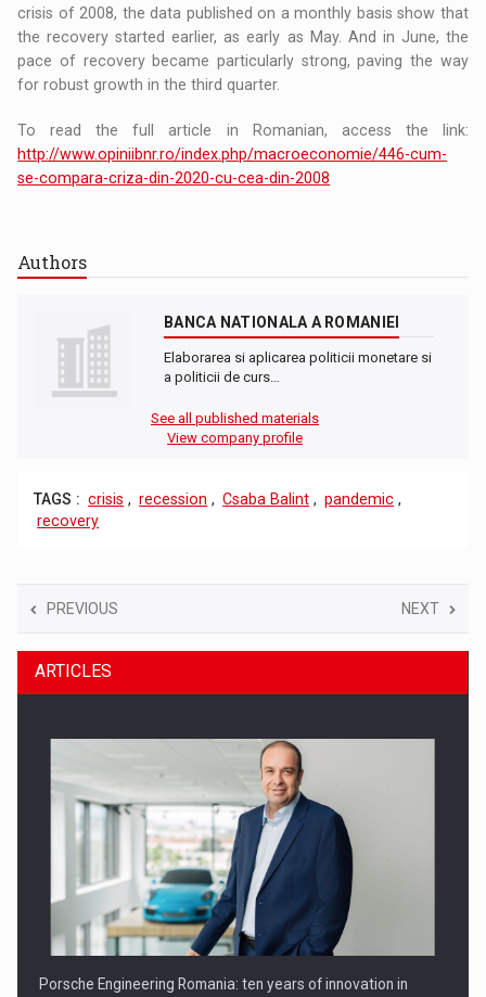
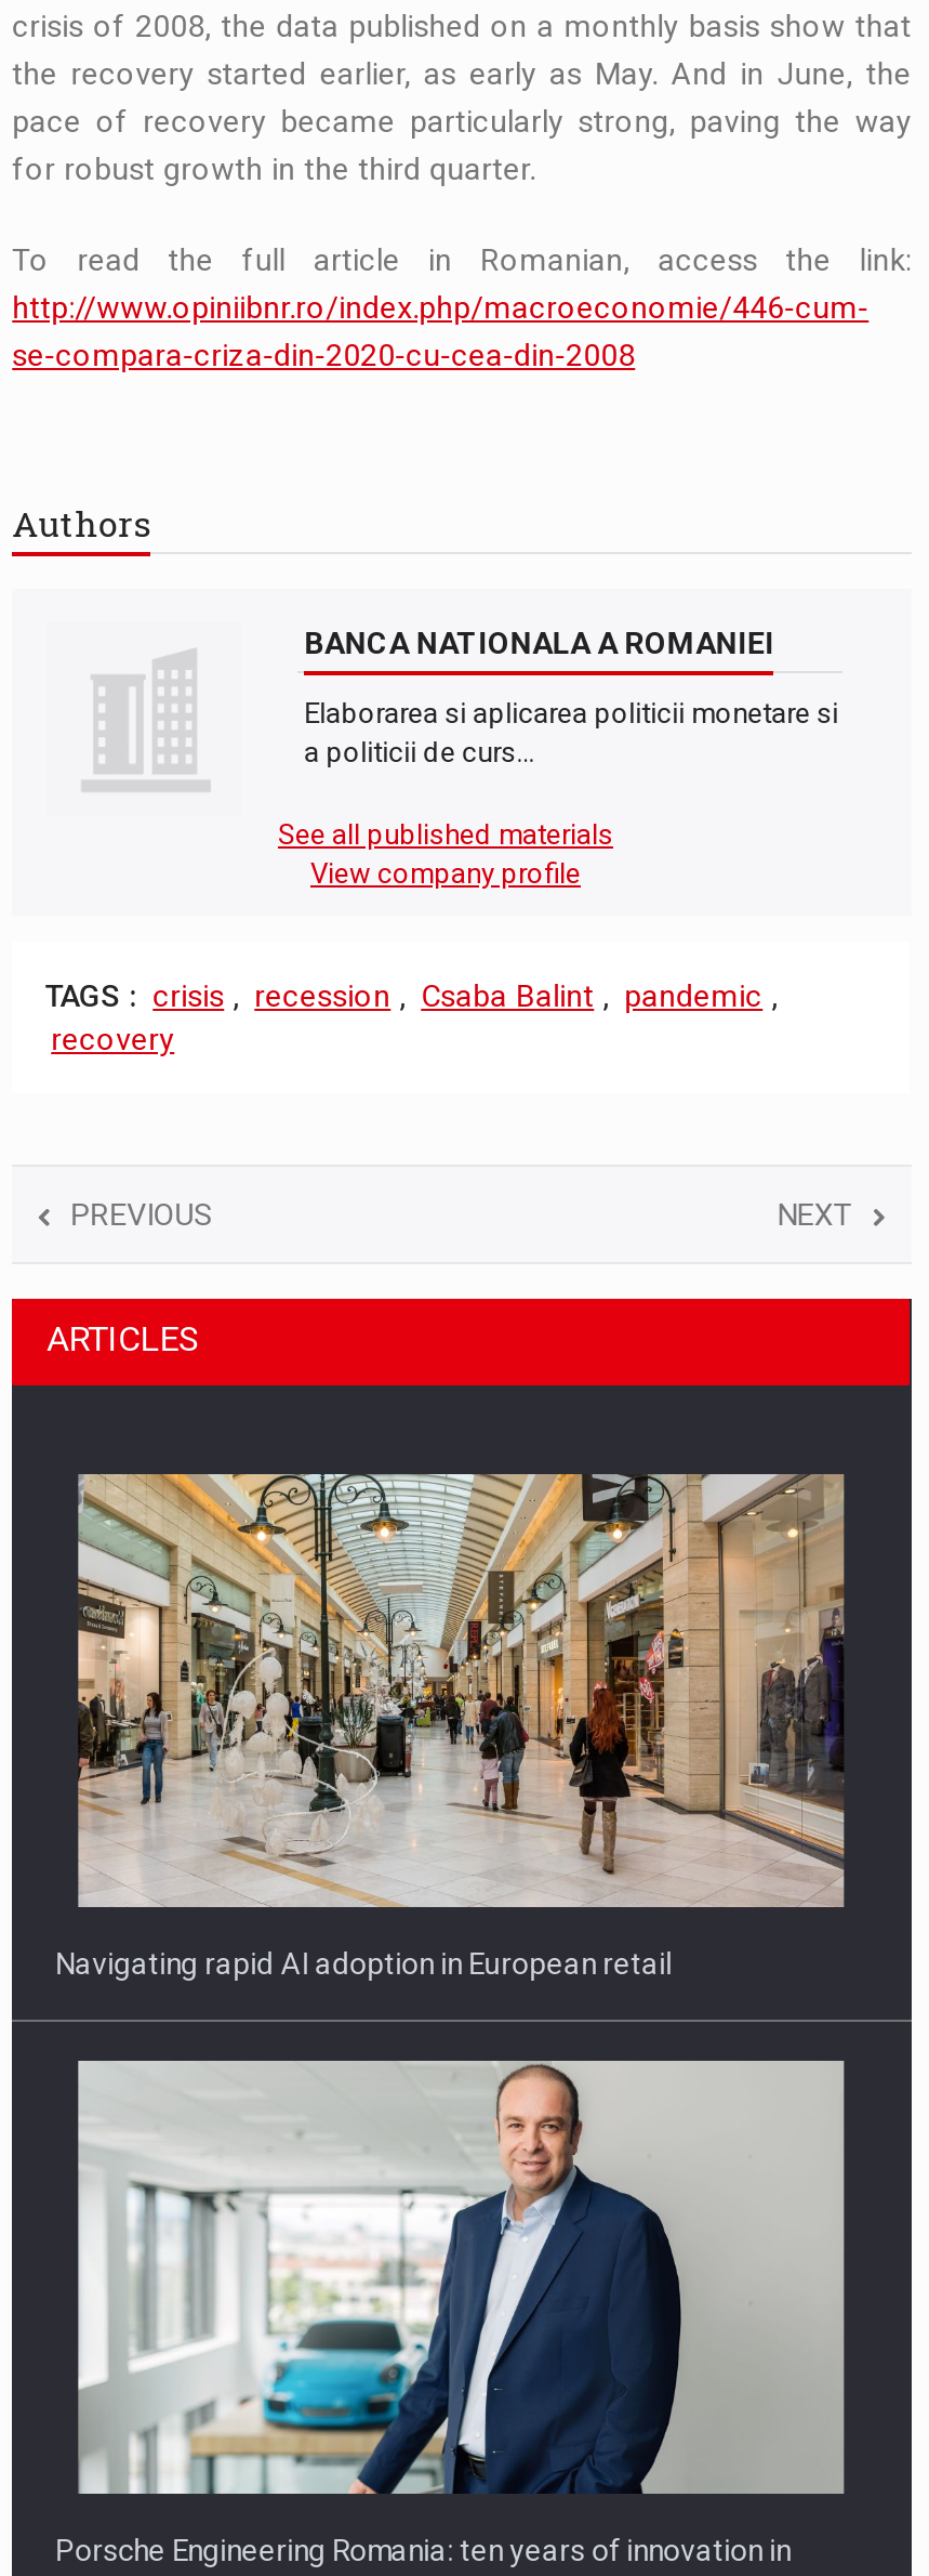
none -> [55,1472,845,1980] [image] | Navigating rapid AI adoption in European retail

